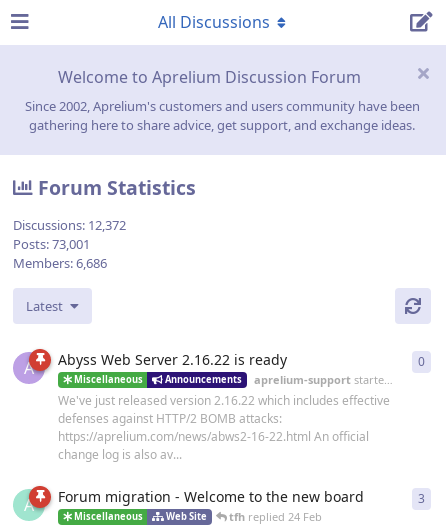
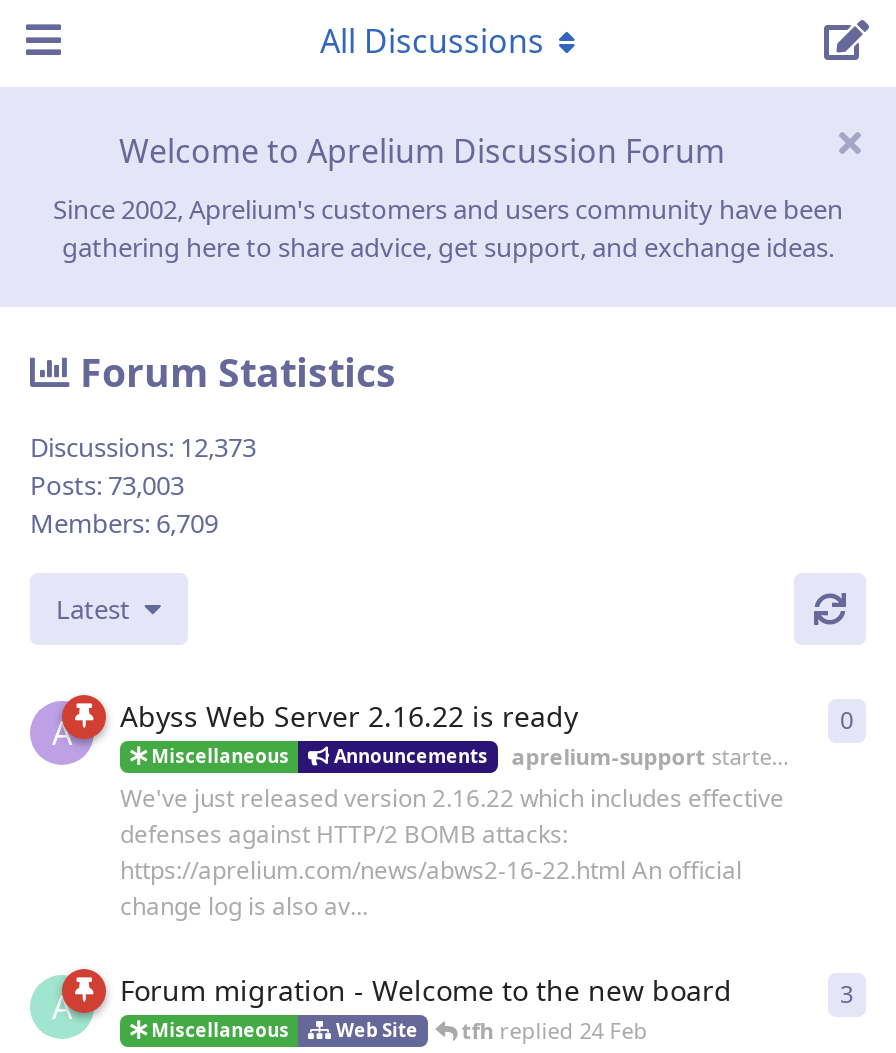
[13,216,126,234] Discussions: 12,372 -> [30,429,256,465] Discussions: 12,373
[13,235,90,253] Posts: 73,001 -> [30,467,184,503] Posts: 73,003
[13,254,107,272] Members: 6,686 -> [30,505,218,541] Members: 6,709

